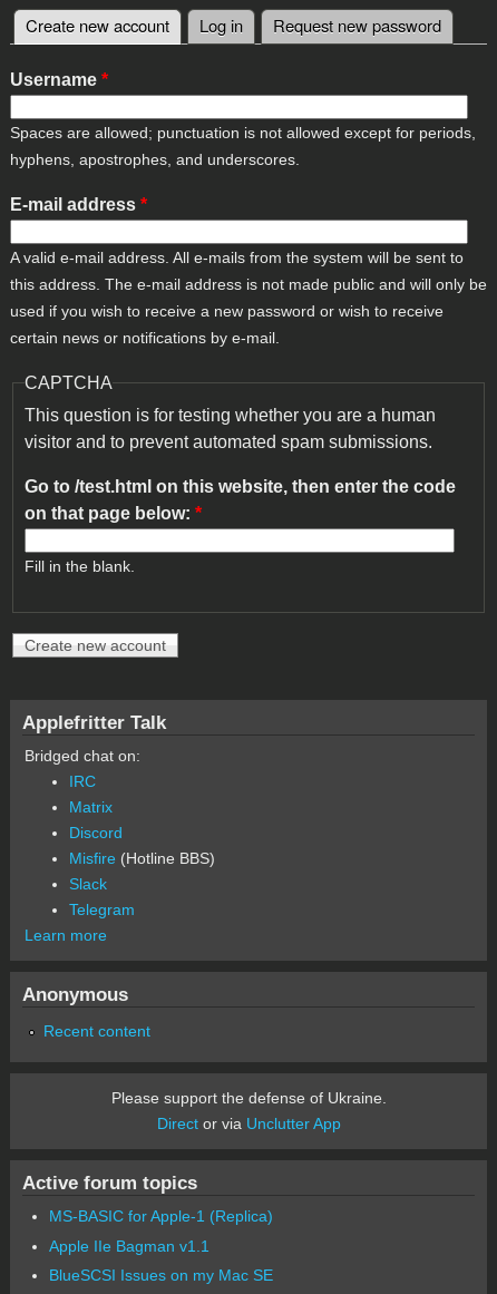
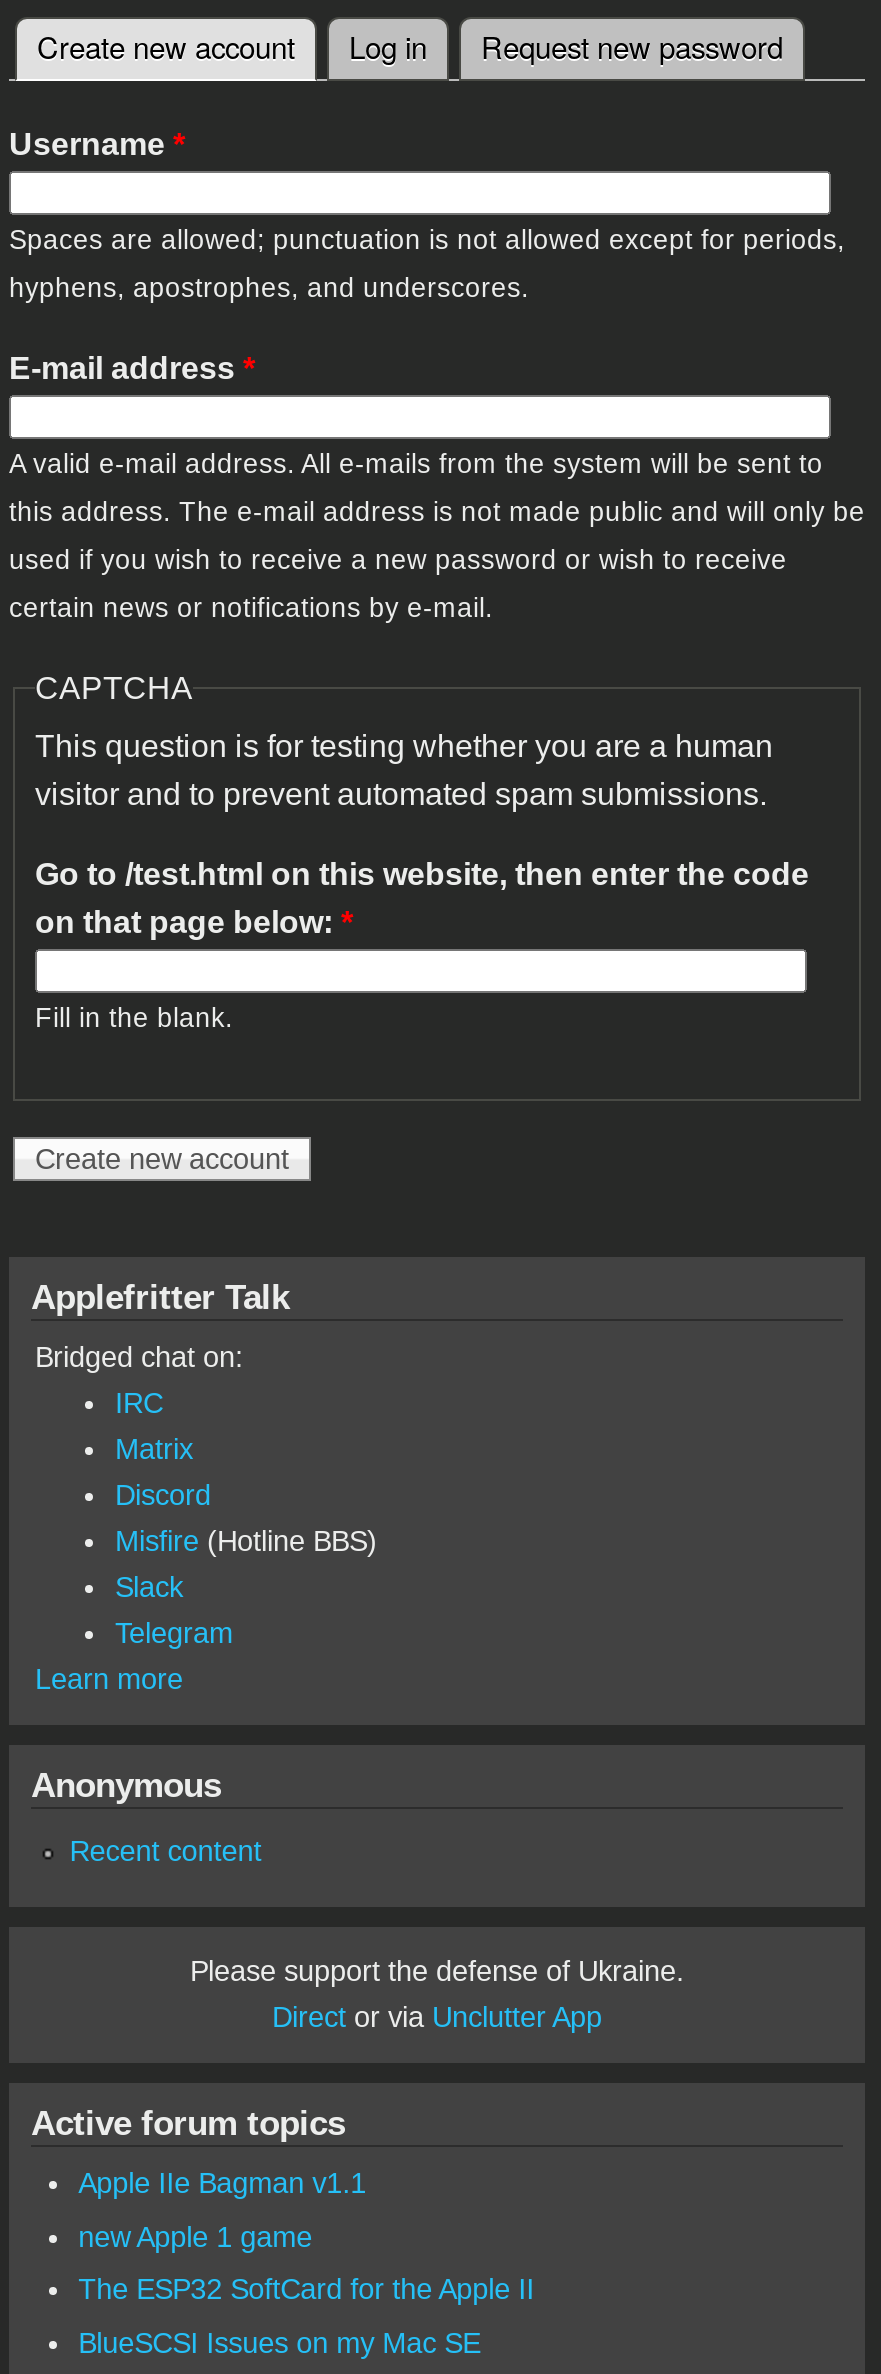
[49,1207,273,1225] MS-BASIC for Apple-1 (Replica) -> none
moved [49,1237,209,1255] -> [78,2167,366,2199]: Apple IIe Bagman v1.1
none -> [78,2220,534,2306] new Apple 1 game | The ESP32 SoftCard for the Apple II

